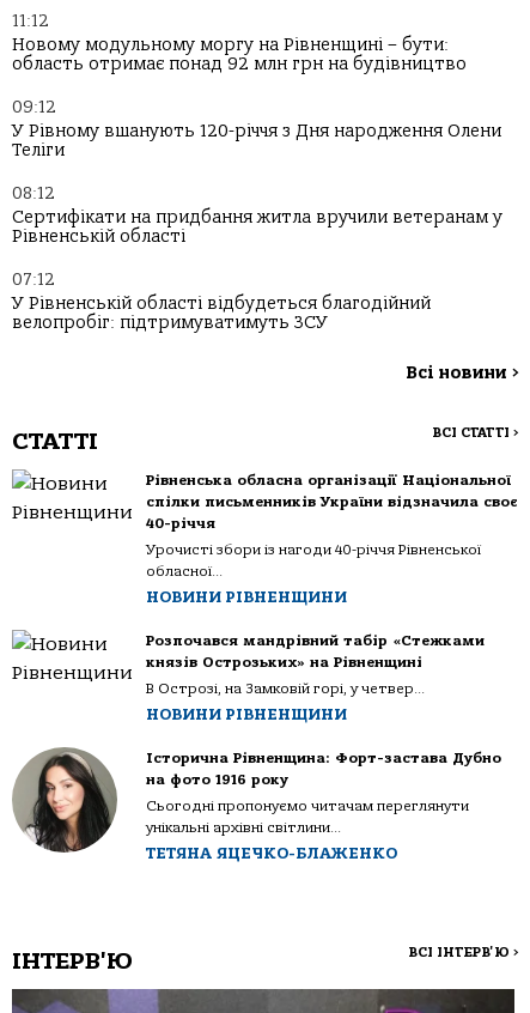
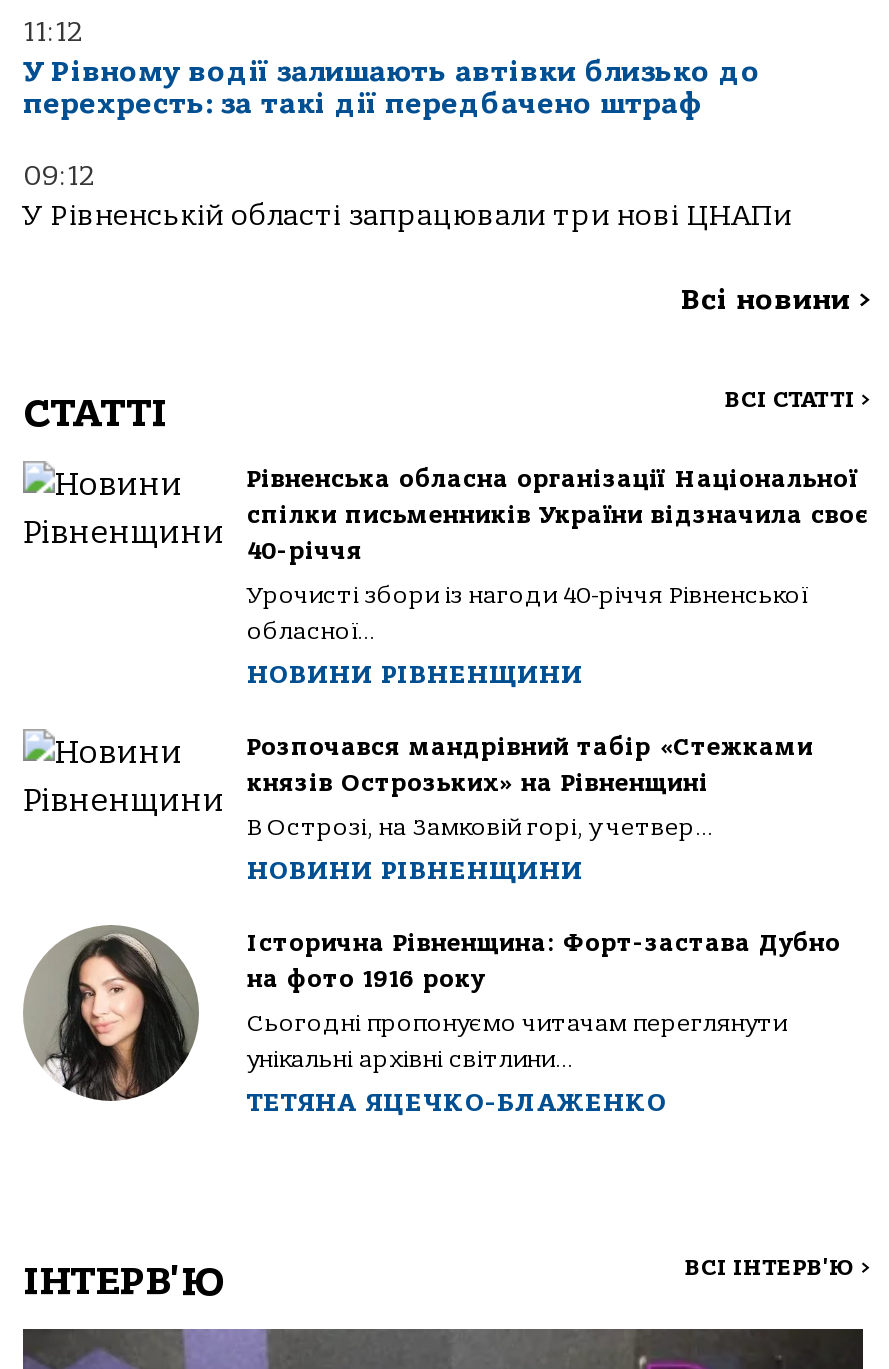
[12,35,467,74] Новому модульному моргу на Рівненщині – бути: | область отримає понад 92 млн грн на будівництво -> [23,55,761,121] У Рівному водії залишають автівки близько до | перехресть: за такі дії передбачено штраф
[12,121,502,333] У Рівному вшанують 120-річчя з Дня народження Олени | Теліги | 08:12 | Сертифікати на придбання житла вручили ветеранам у | Рівненській області | 07:12 | У Рівненській області відбудеться благодійний | велопробіг: підтримуватимуть ЗСУ -> [23,199,791,233] У Рівненській області запрацювали три нові ЦНАПи

